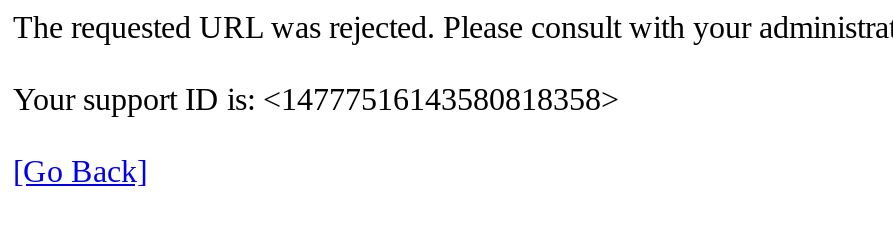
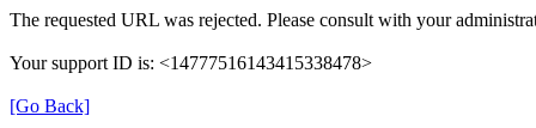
[13,82,619,116] Your support ID is: <14777516143580818358> -> [10,53,372,73] Your support ID is: <14777516143415338478>

